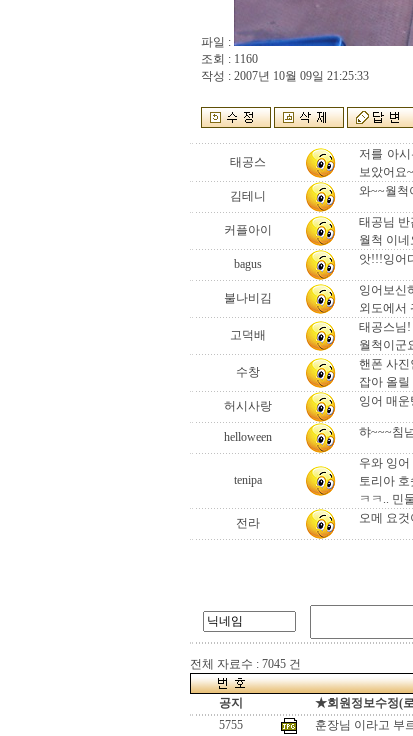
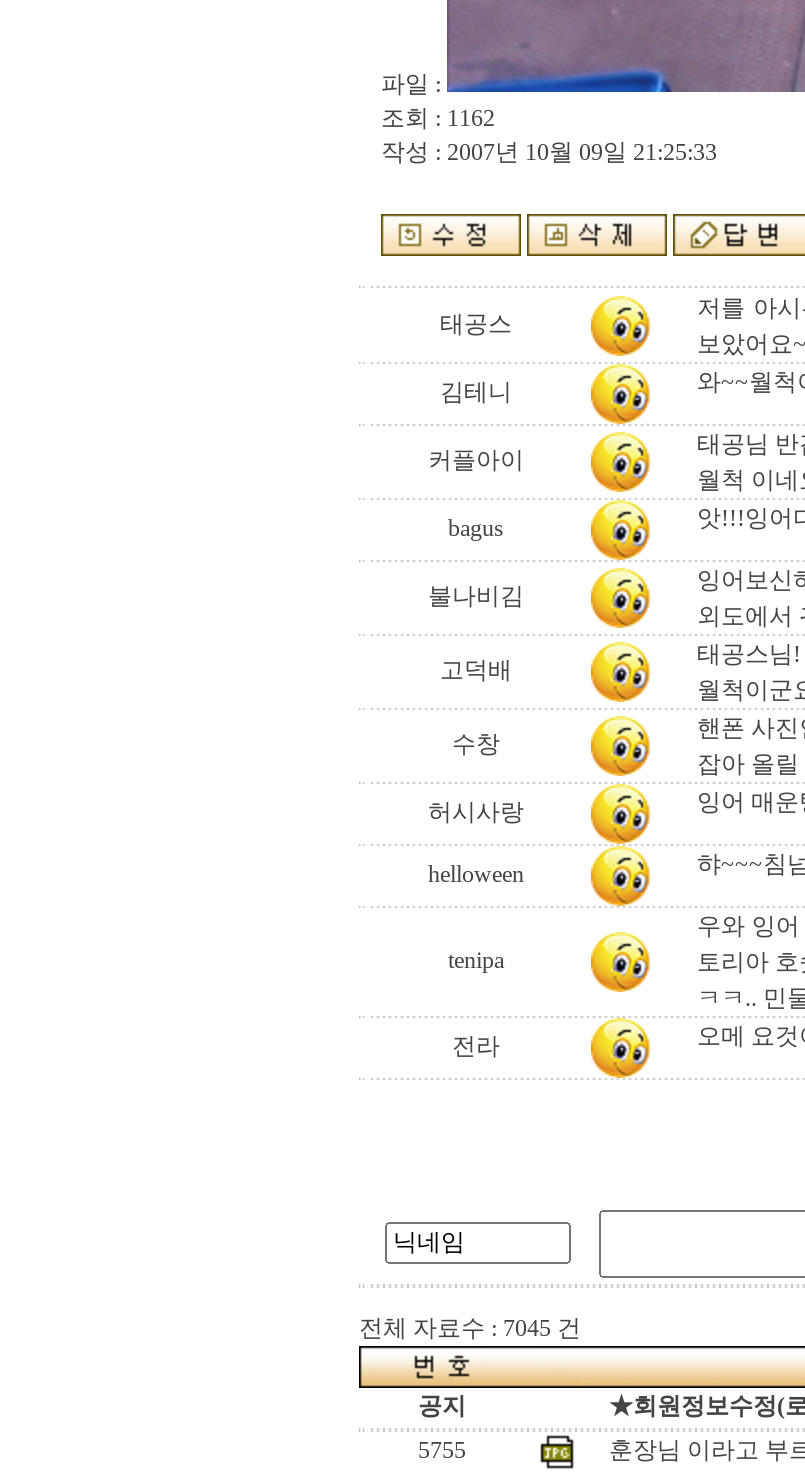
[201,52,258,66] 조회 : 1160 -> [381,104,495,132] 조회 : 1162

